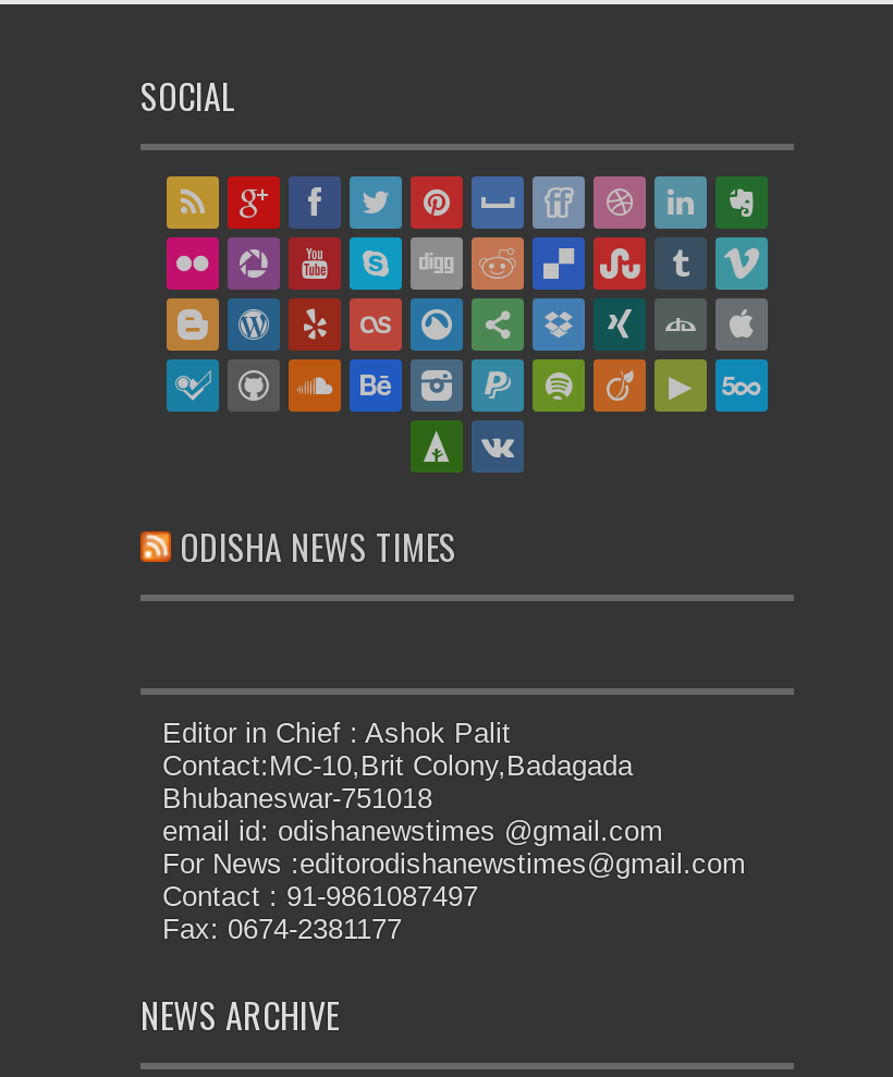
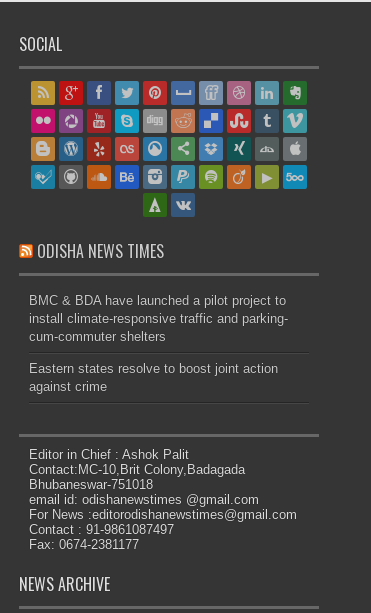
none -> [29,293,288,394] BMC & BDA have launched a pilot project to | install climate-responsive traffic and parking- | cum-commuter shelters | Eastern states resolve to boost joint action | against crime

